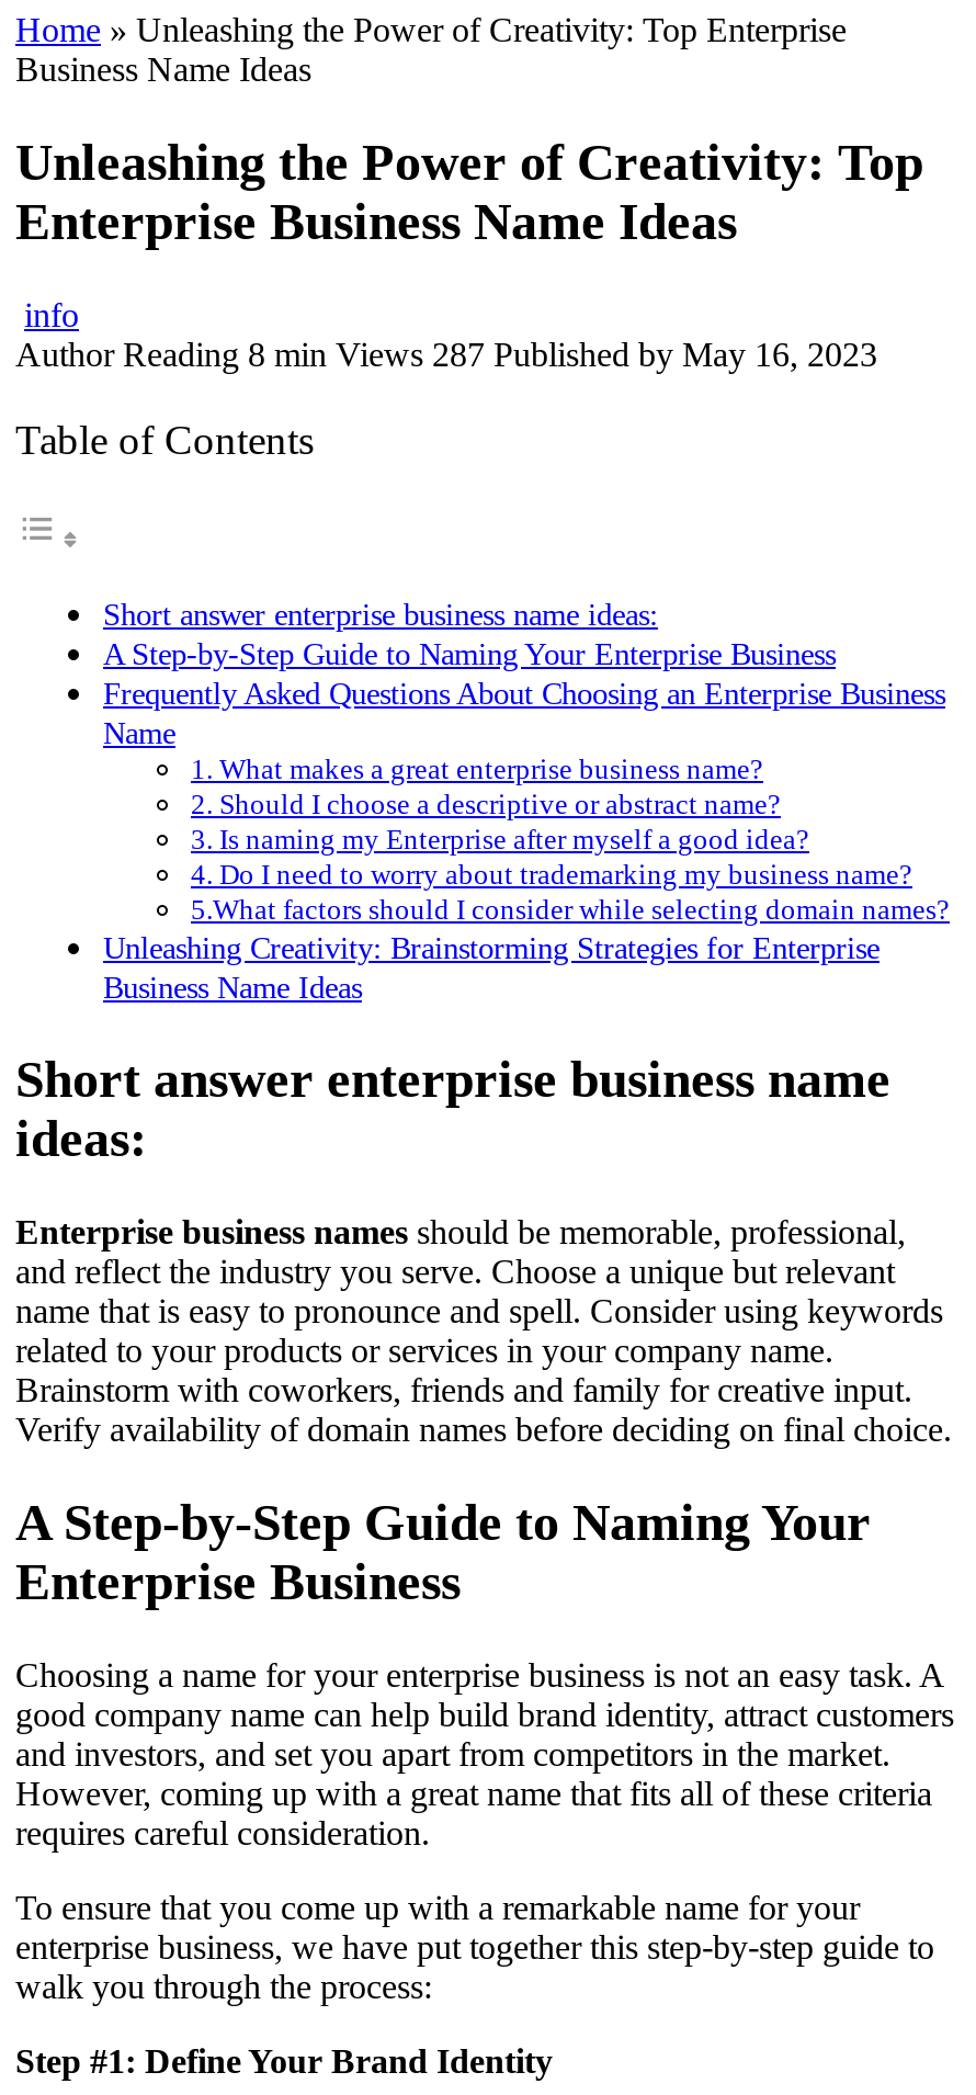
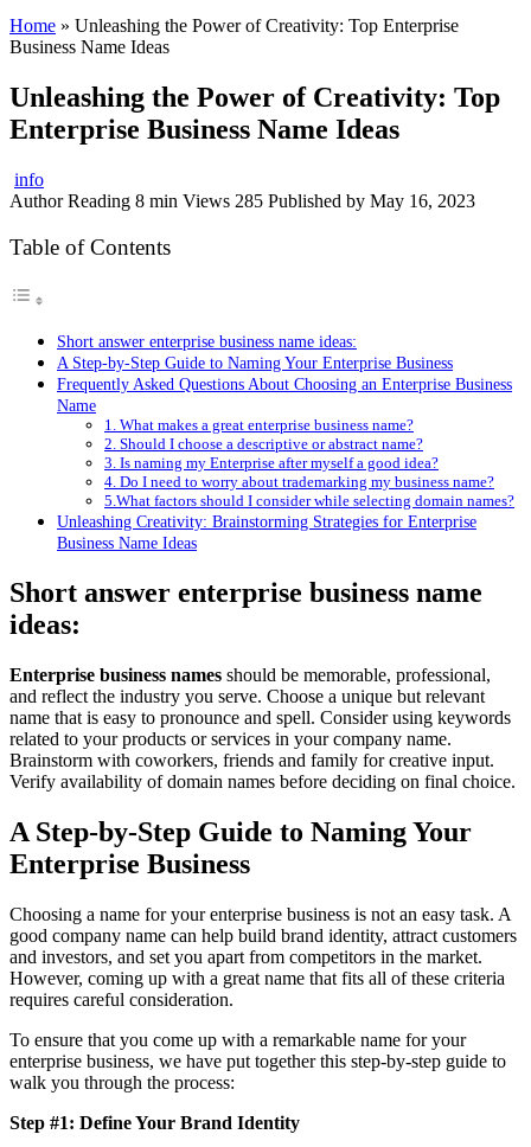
[15,335,877,372] Author Reading 8 min Views 287 Published by May 16, 2023 -> [9,191,475,211] Author Reading 8 min Views 285 Published by May 16, 2023

